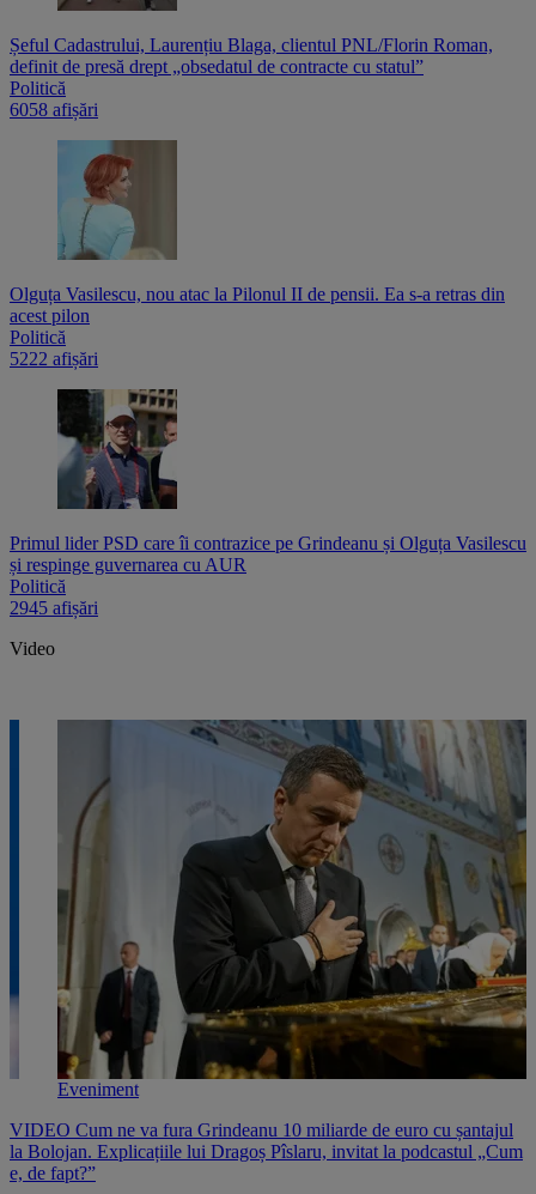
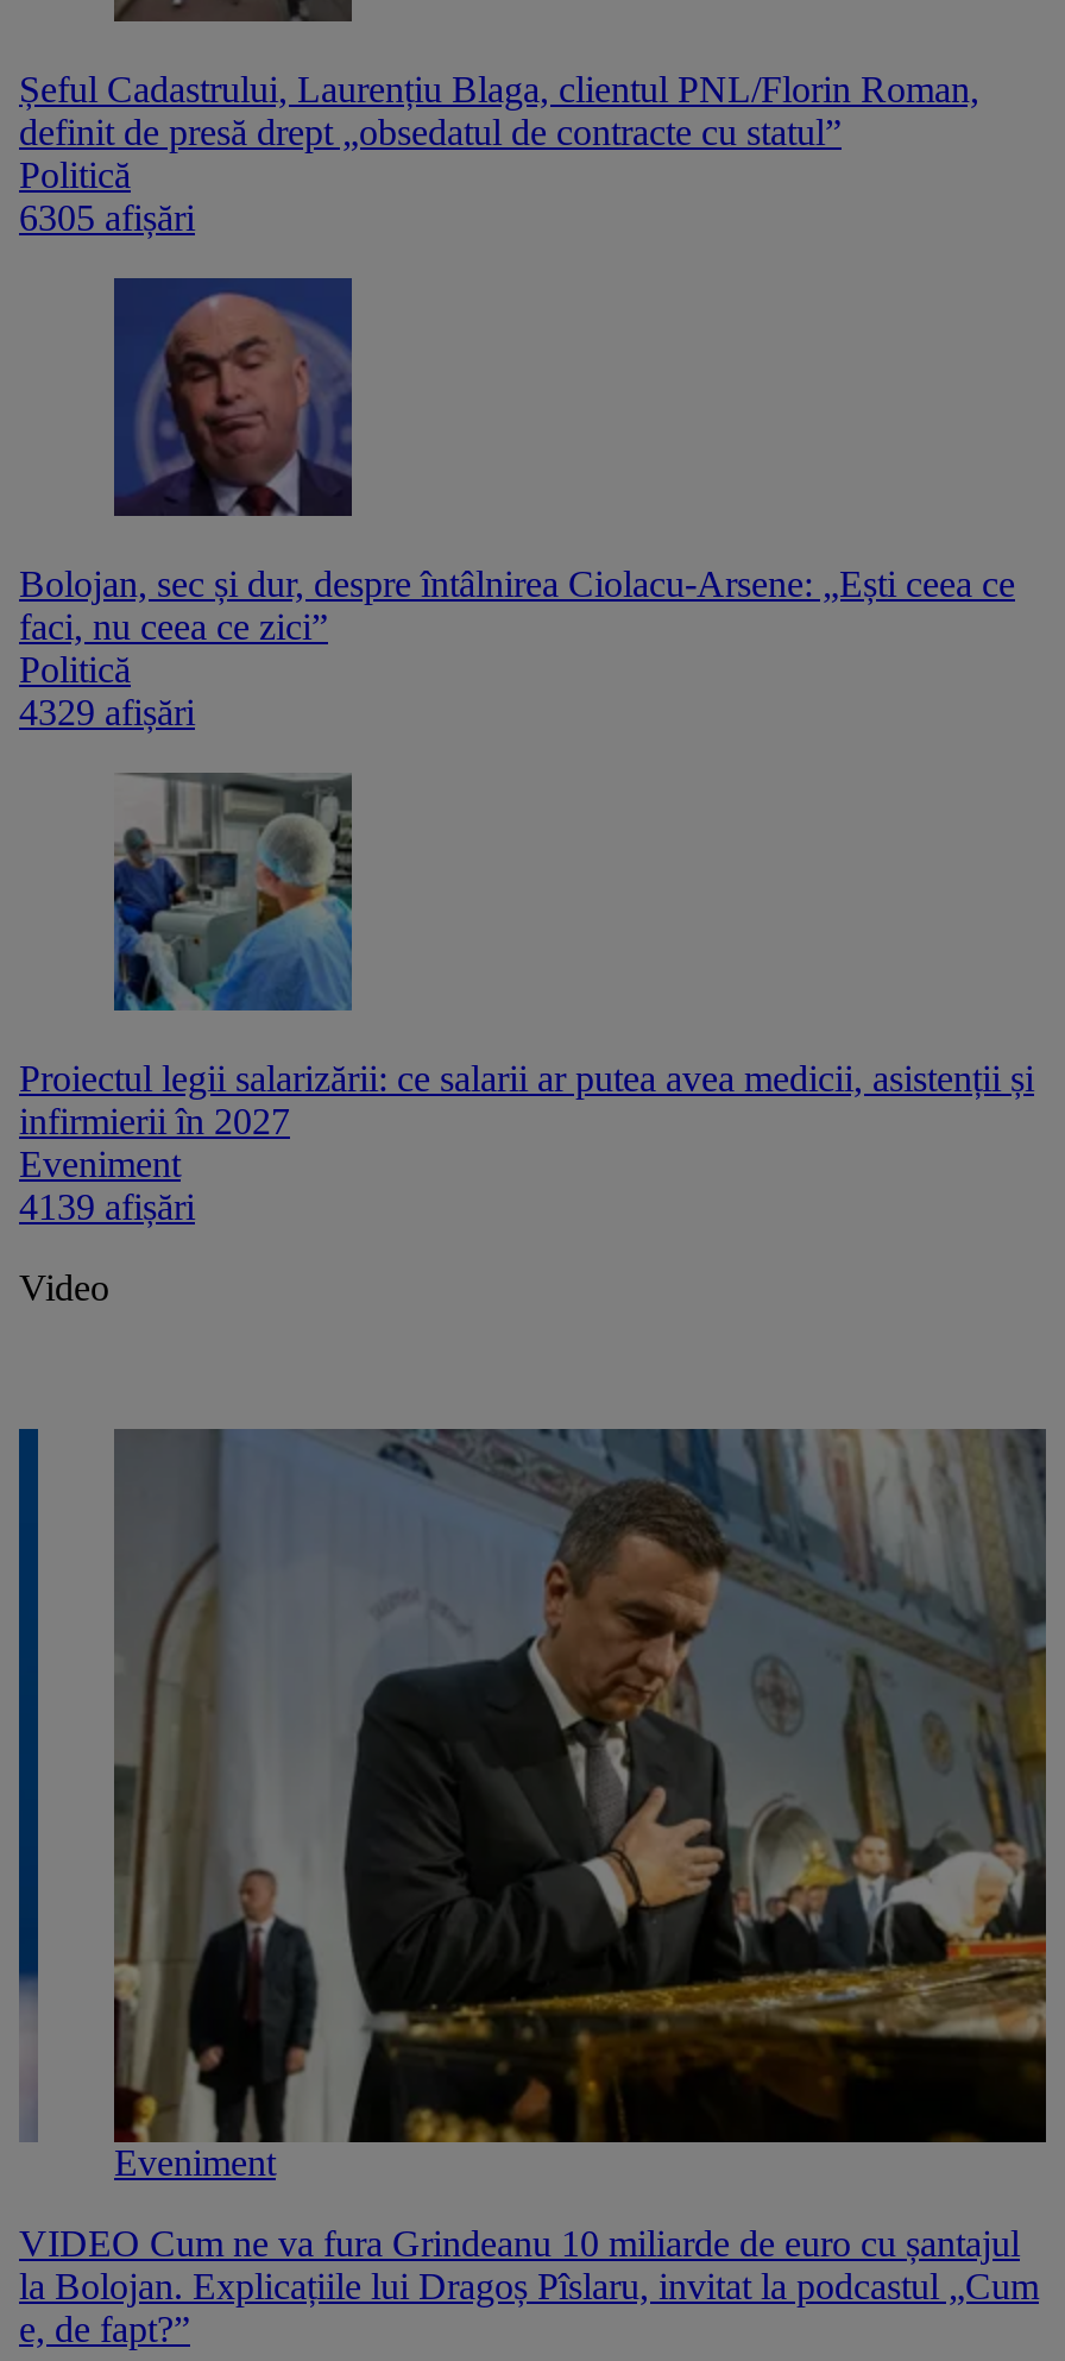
[10,99,98,119] 6058 afișări -> [19,197,195,237] 6305 afișări
[10,139,505,325] [image] | Olguța Vasilescu, nou atac la Pilonul II de pensii. Ea s-a retras din | acest pilon -> [19,276,1015,646] [image] | Bolojan, sec și dur, despre întâlnirea Ciolacu-Arsene: „Ești ceea ce | faci, nu ceea ce zici”
[10,348,98,368] 5222 afișări -> [19,691,195,732] 4329 afișări
[10,388,526,618] [image] | Primul lider PSD care îi contrazice pe Grindeanu și Olguța Vasilescu | și respinge guvernarea cu AUR | Politică | 2945 afișări -> [19,770,1034,1226] [image] | Proiectul legii salarizării: ce salarii ar putea avea medicii, asistenții și | infirmierii în 2027 | Eveniment | 4139 afișări

